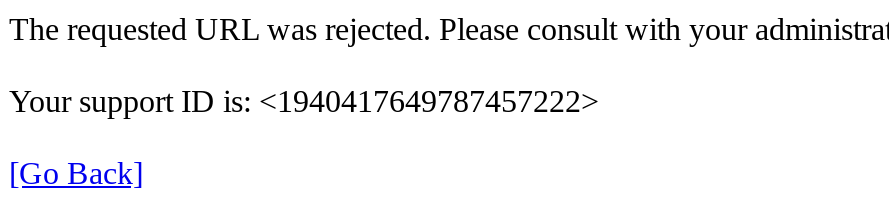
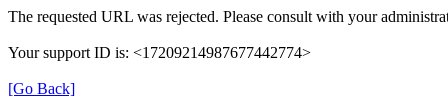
[9,84,599,118] Your support ID is: <1940417649787457222> -> [8,44,311,61] Your support ID is: <17209214987677442774>

